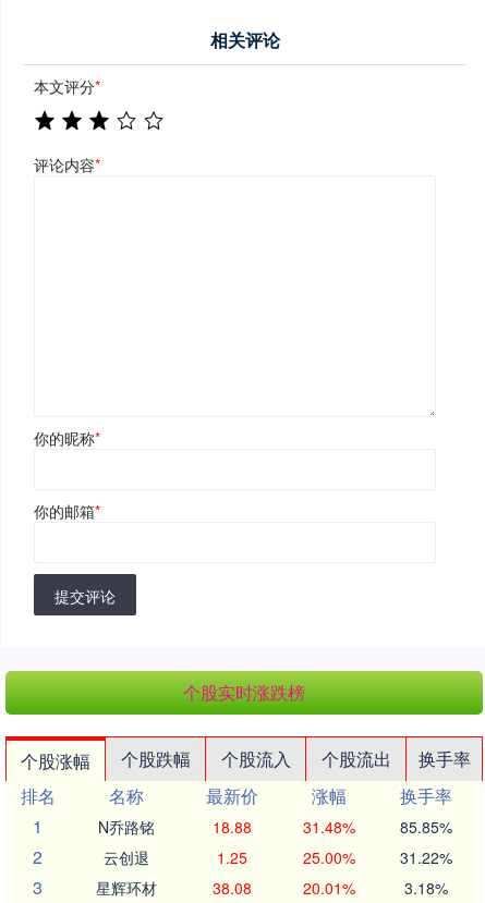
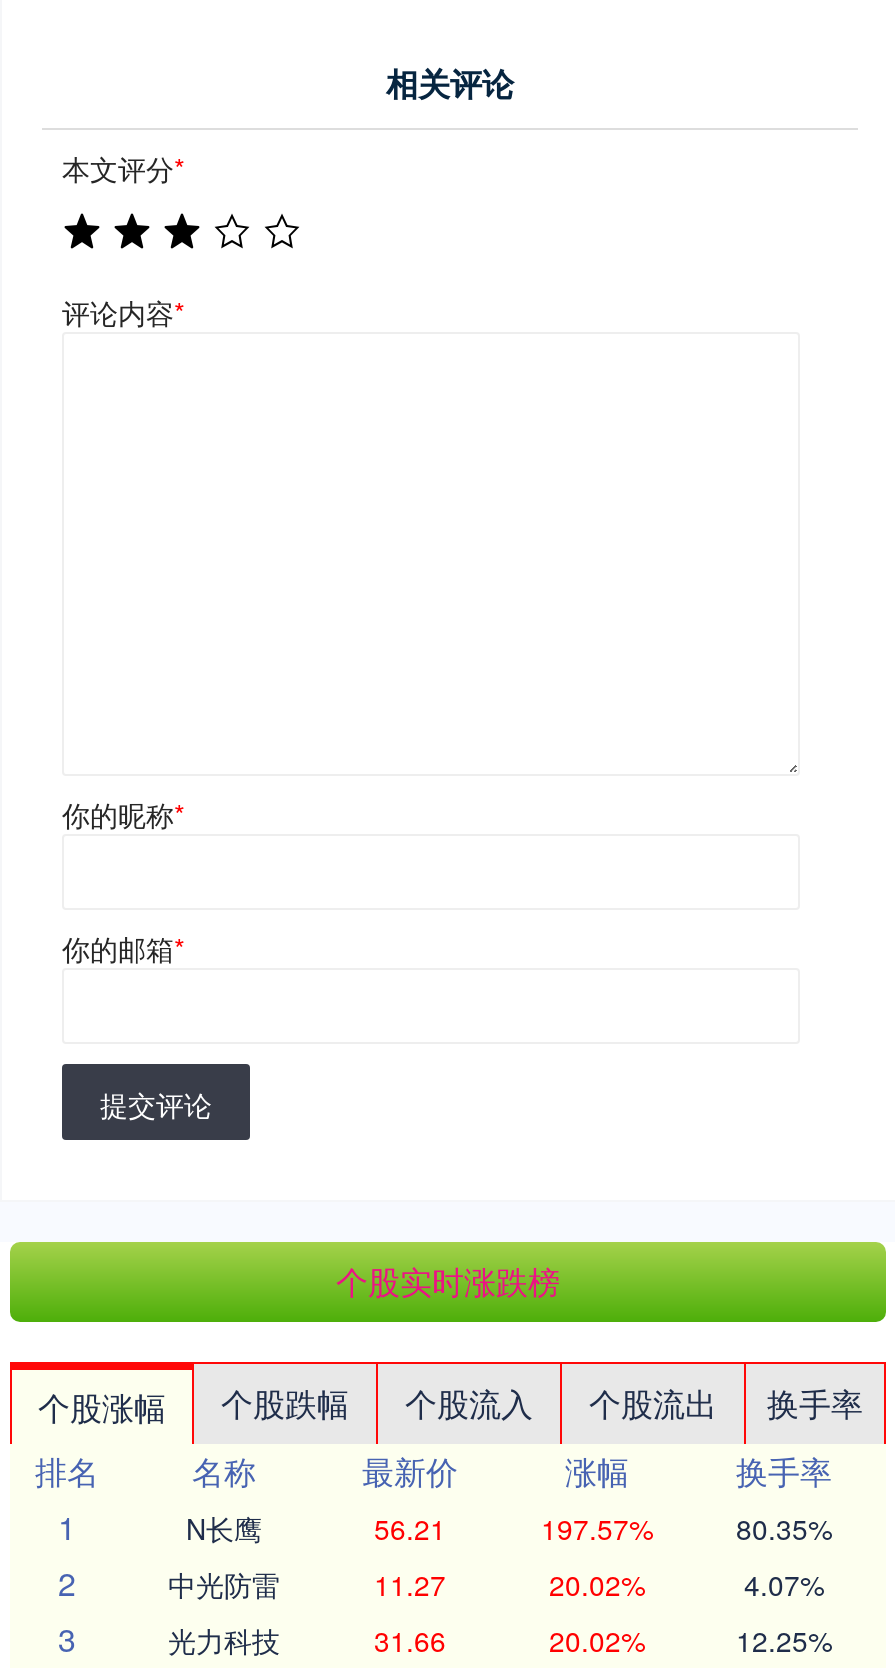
[98,816,452,837] N乔路铭 | 18.88 | 31.48% | 85.85% -> [186,1508,832,1548] N长鹰 | 56.21 | 197.57% | 80.35%
[104,846,452,868] 云创退 | 1.25 | 25.00% | 31.22% -> [168,1564,824,1604] 中光防雷 | 11.27 | 20.02% | 4.07%
[96,877,447,898] 星辉环材 | 38.08 | 20.01% | 3.18% -> [168,1620,832,1660] 光力科技 | 31.66 | 20.02% | 12.25%

